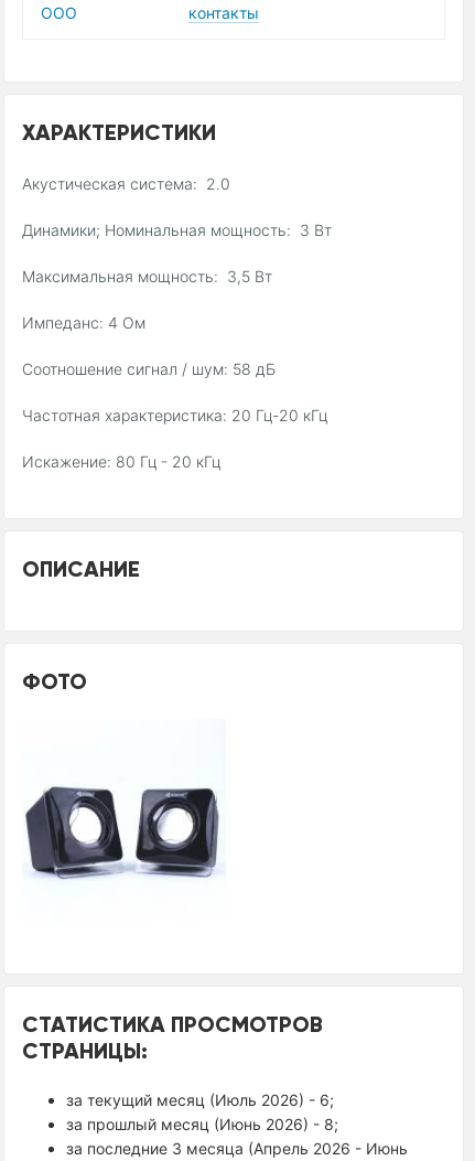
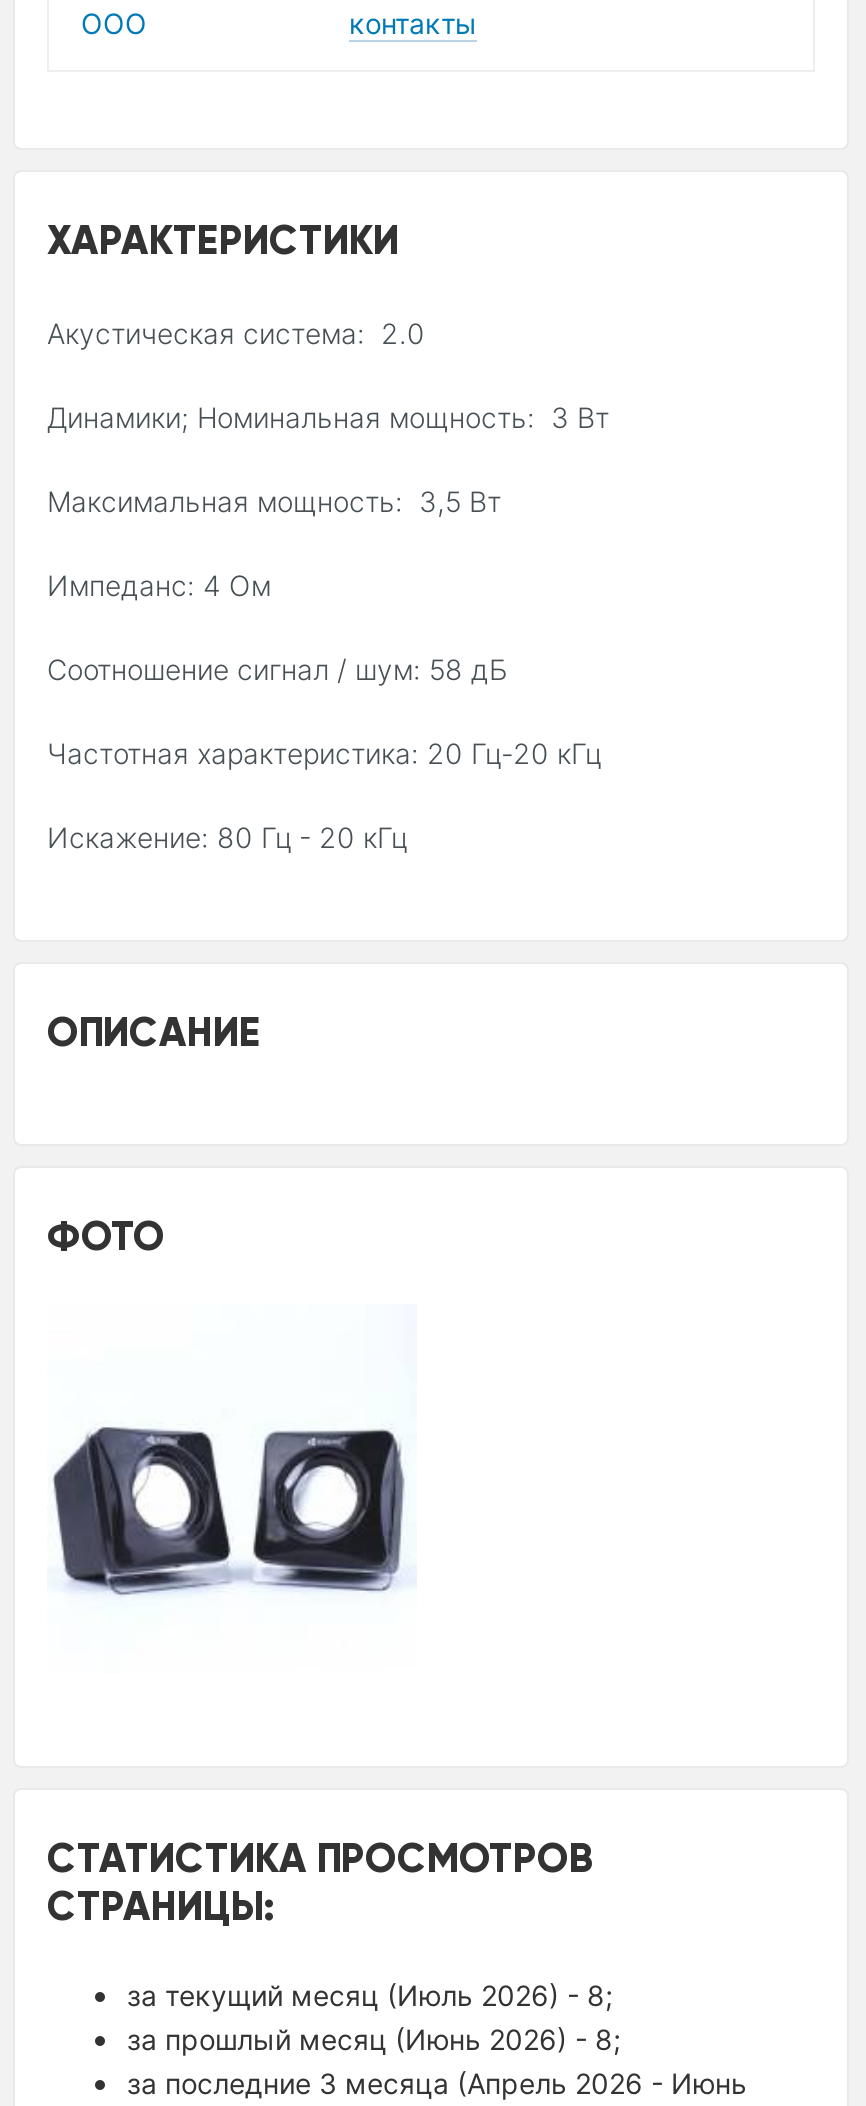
[66,1090,334,1109] за текущий месяц (Июль 2026) - 6; -> [127,1978,613,2012] за текущий месяц (Июль 2026) - 8;

